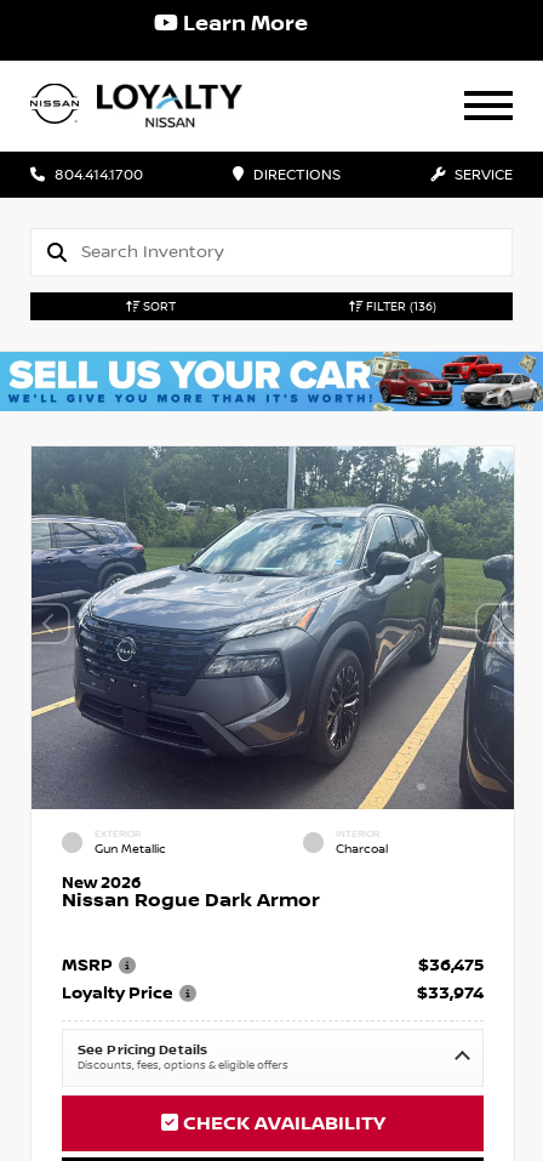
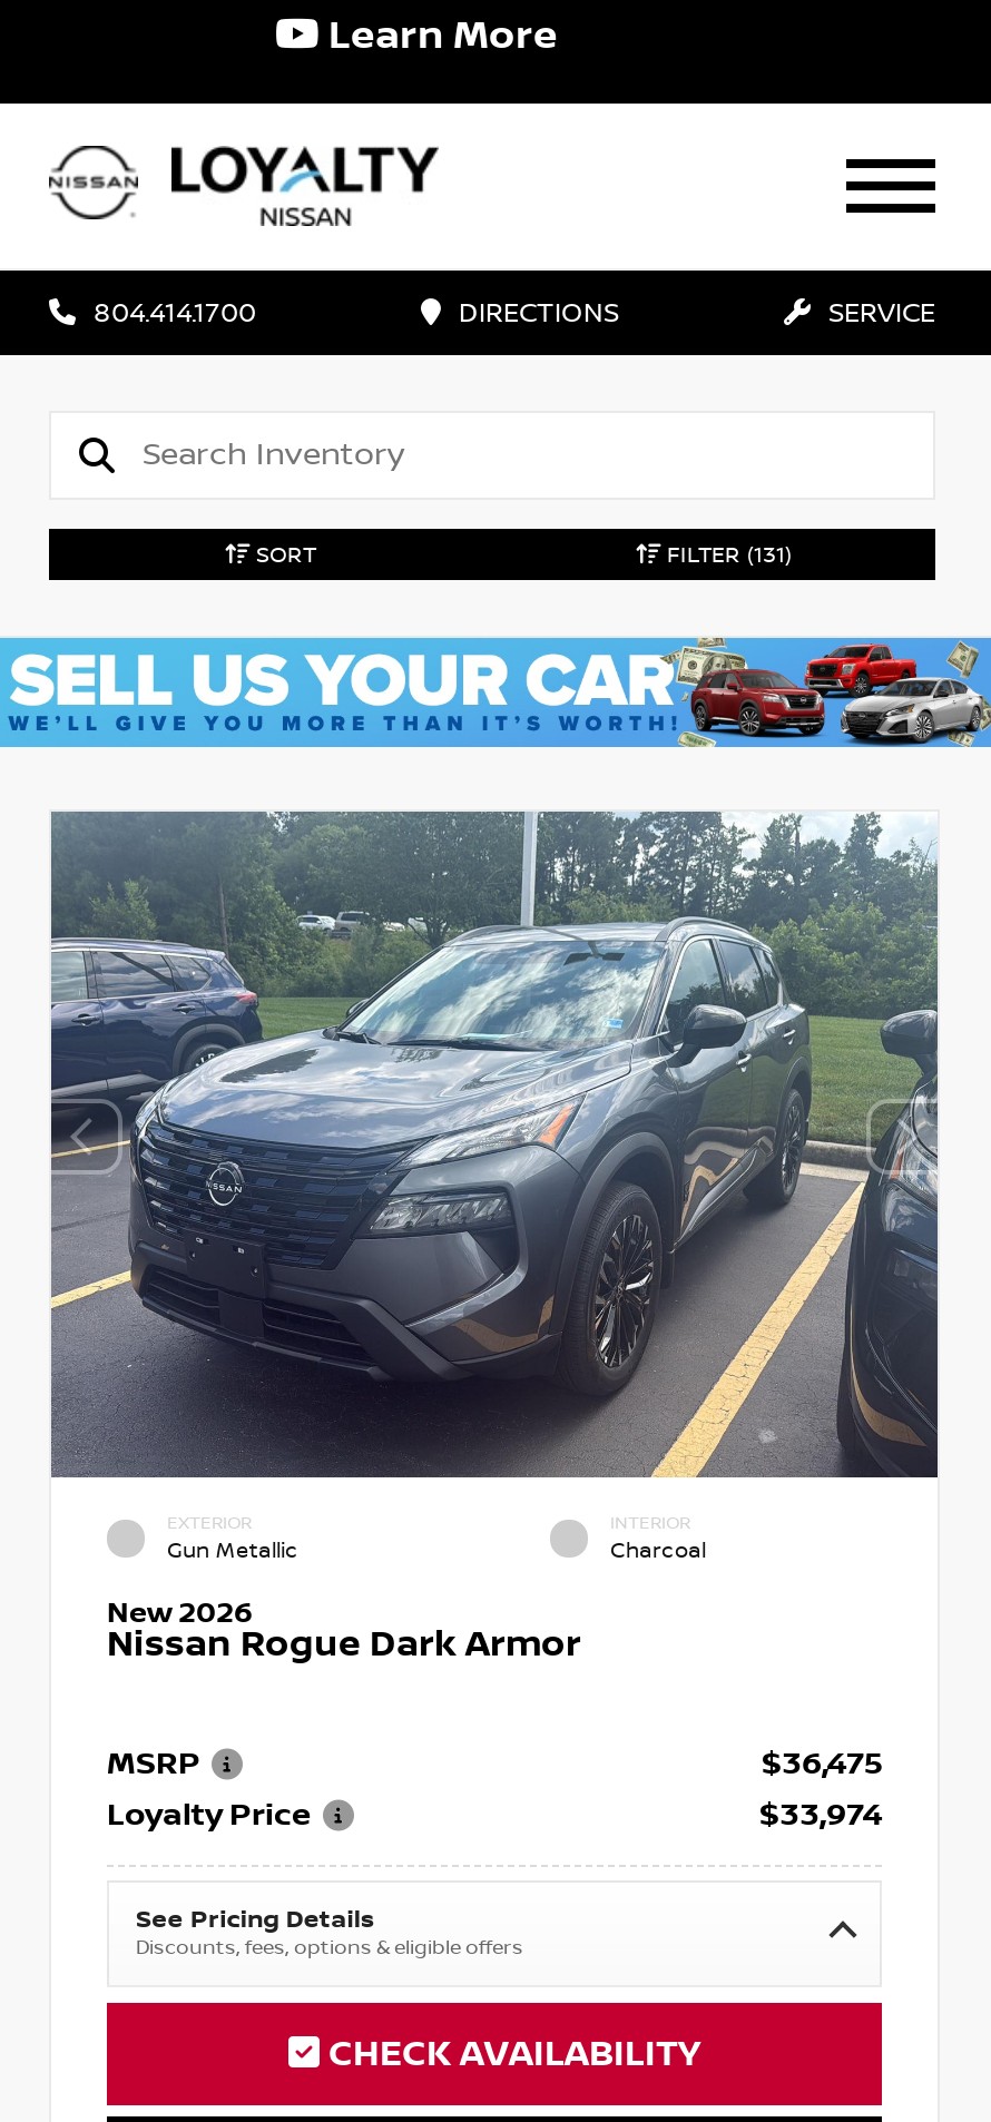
[362,298,436,314] FILTER (136) -> [660,540,792,568] FILTER (131)

